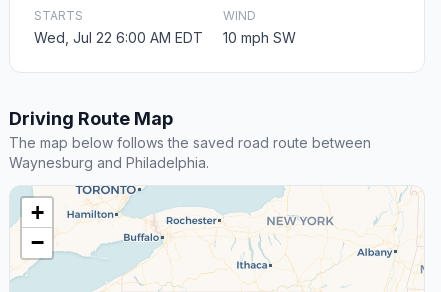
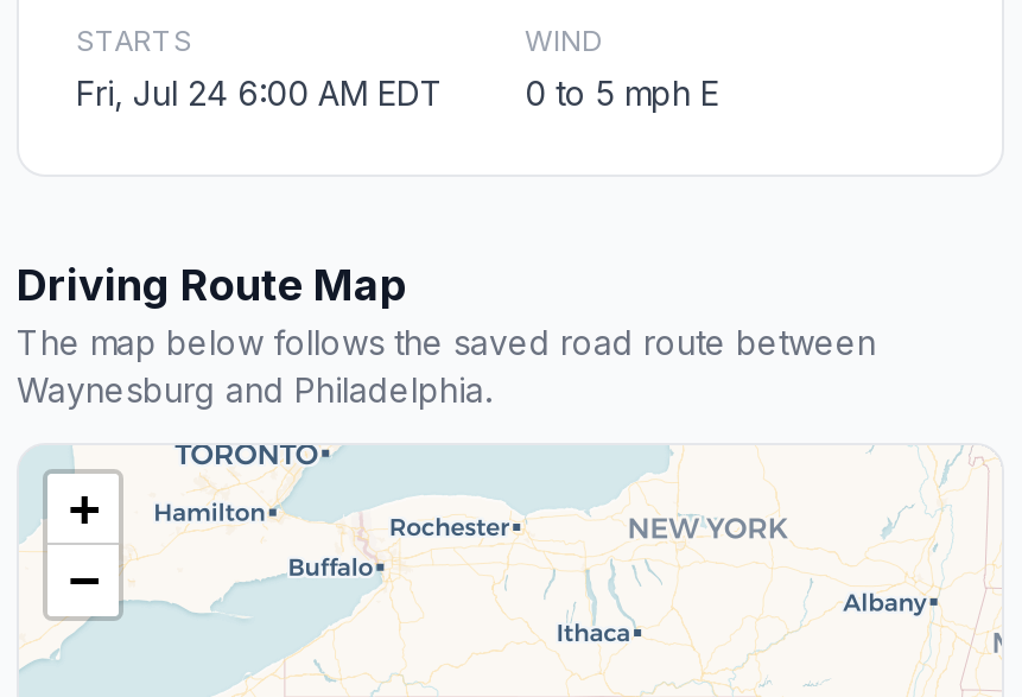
[34,29,203,46] Wed, Jul 22 6:00 AM EDT -> [76,73,444,113] Fri, Jul 24 6:00 AM EDT
[223,29,296,46] 10 mph SW -> [525,73,719,113] 0 to 5 mph E

